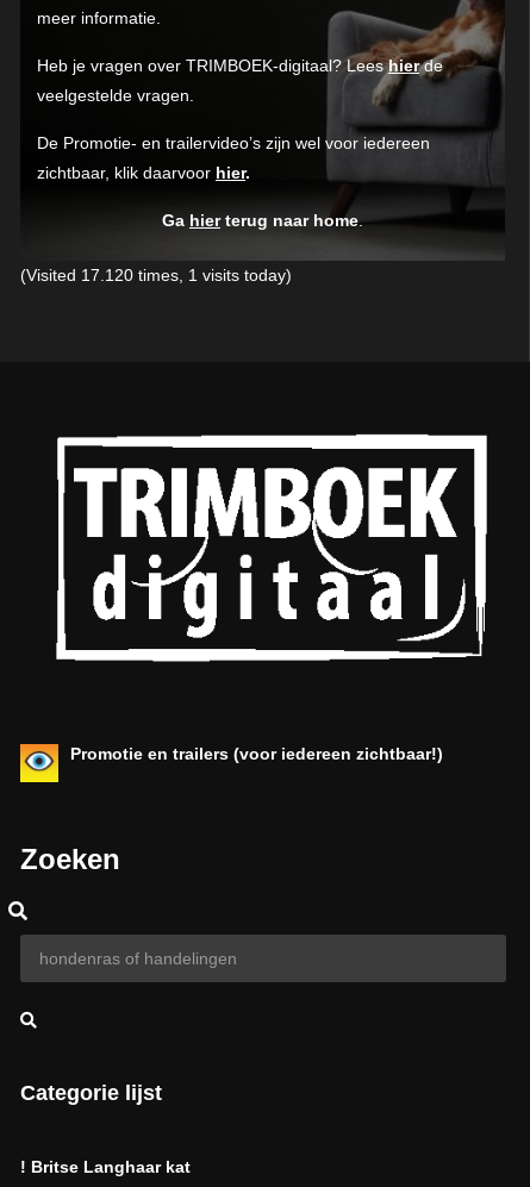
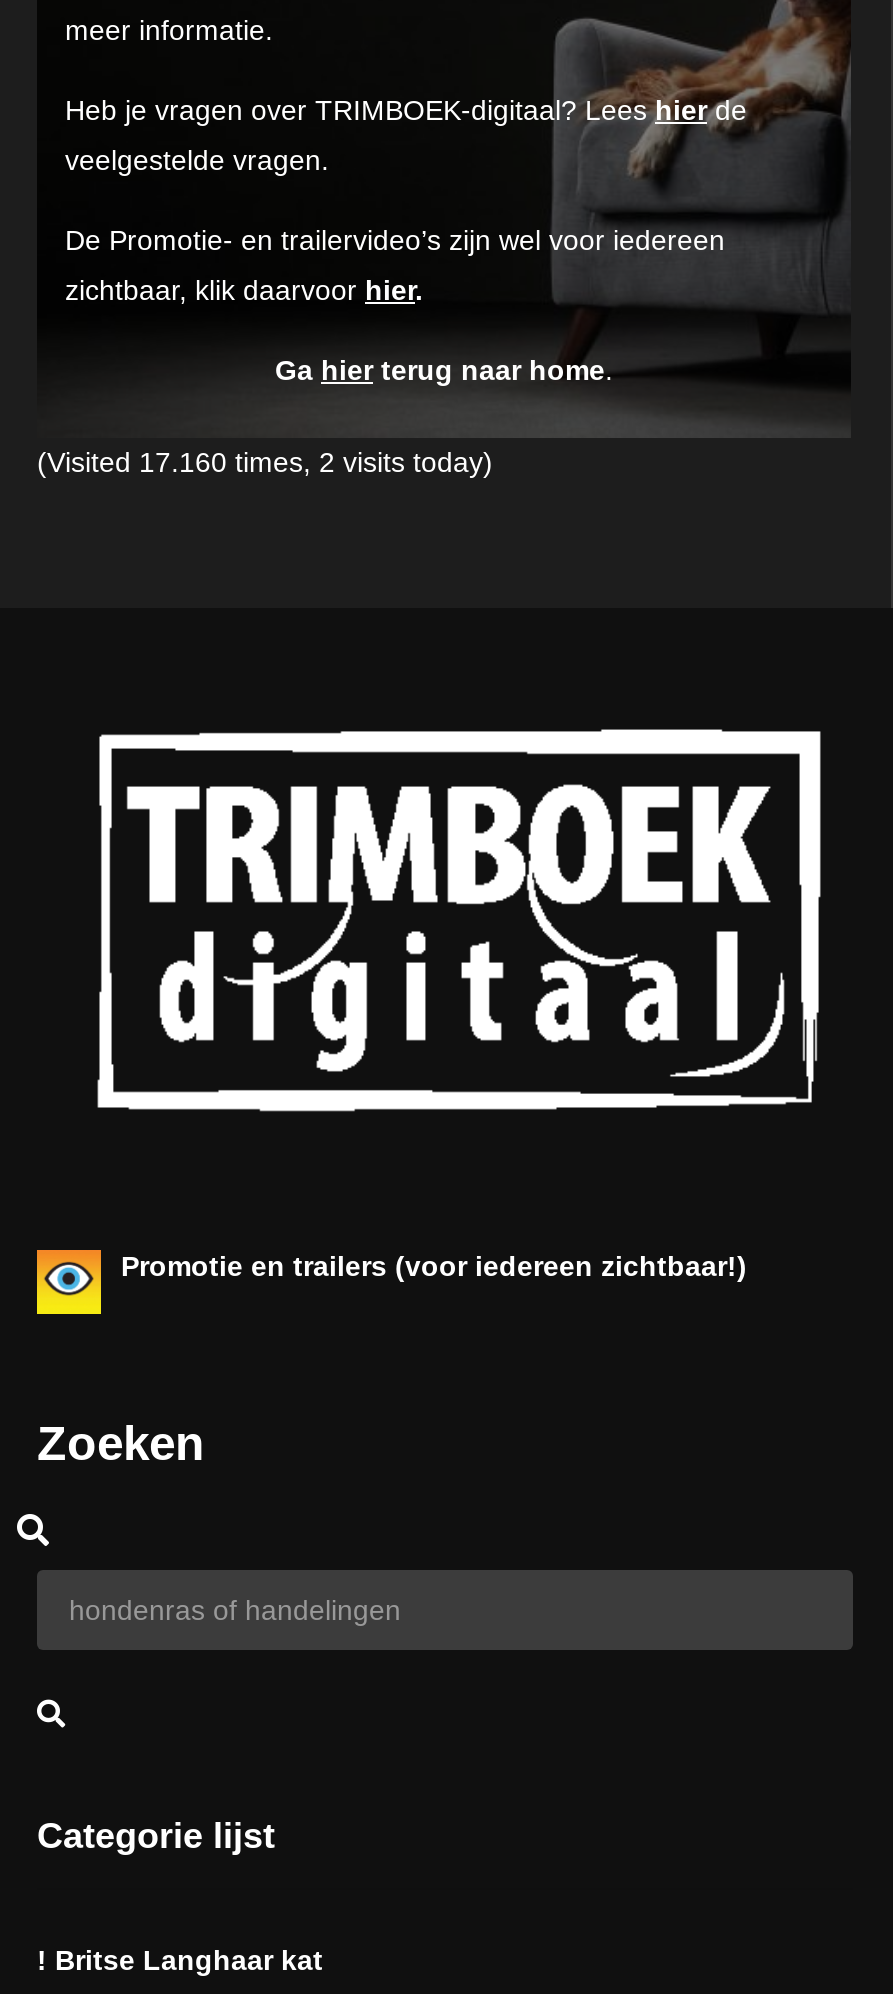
[20,265,292,285] (Visited 17.120 times, 1 visits today) -> [37,446,493,478] (Visited 17.160 times, 2 visits today)

